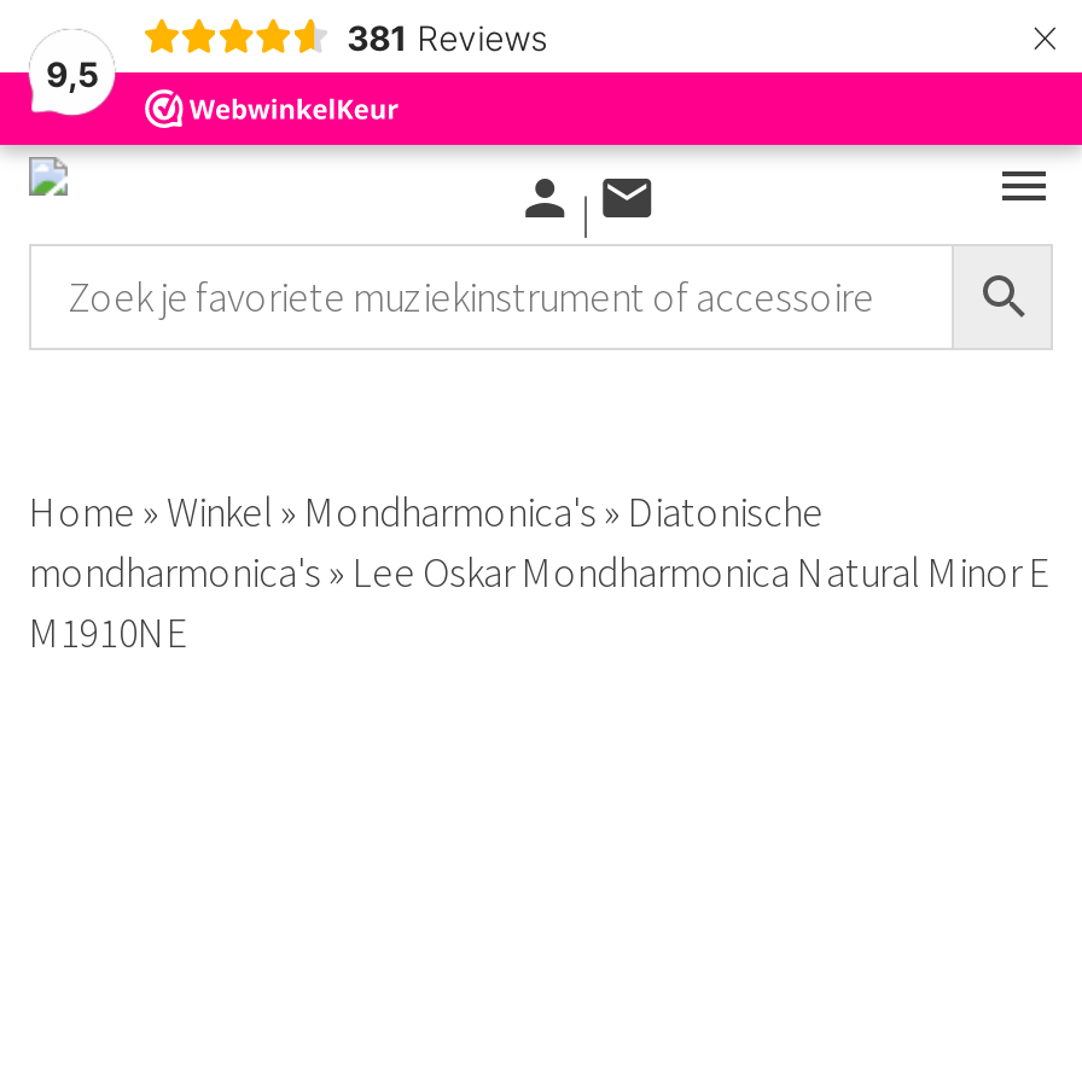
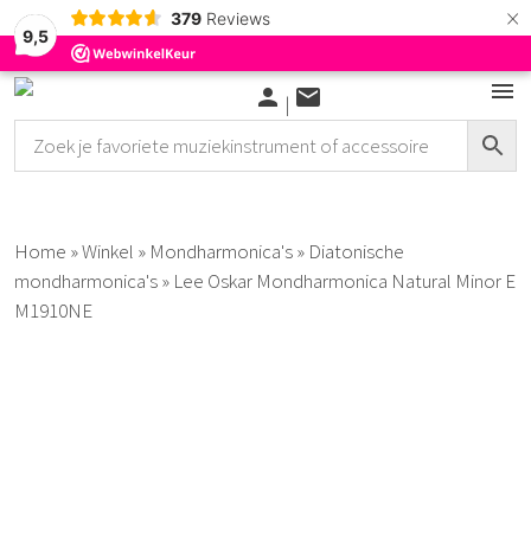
[347,16,547,57] 381 Reviews -> [170,8,270,28] 379 Reviews

